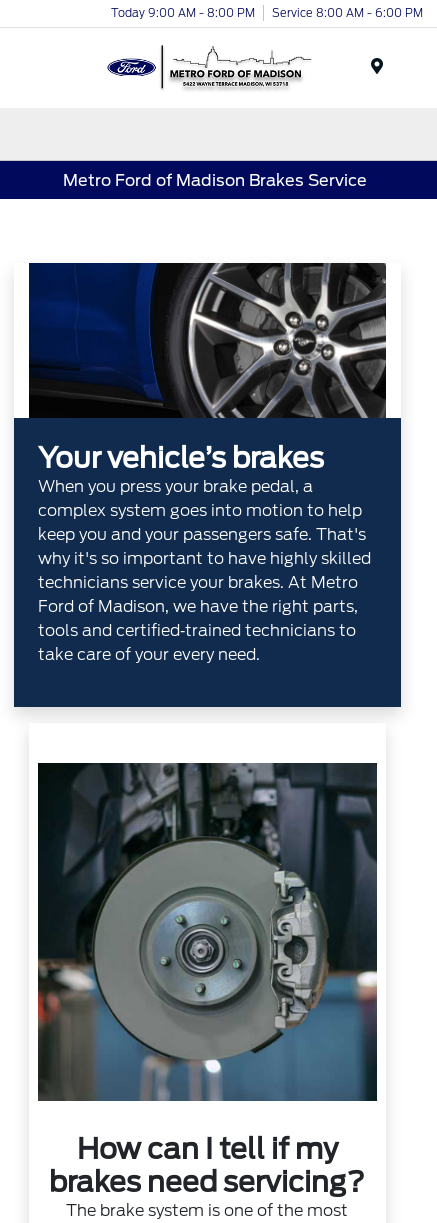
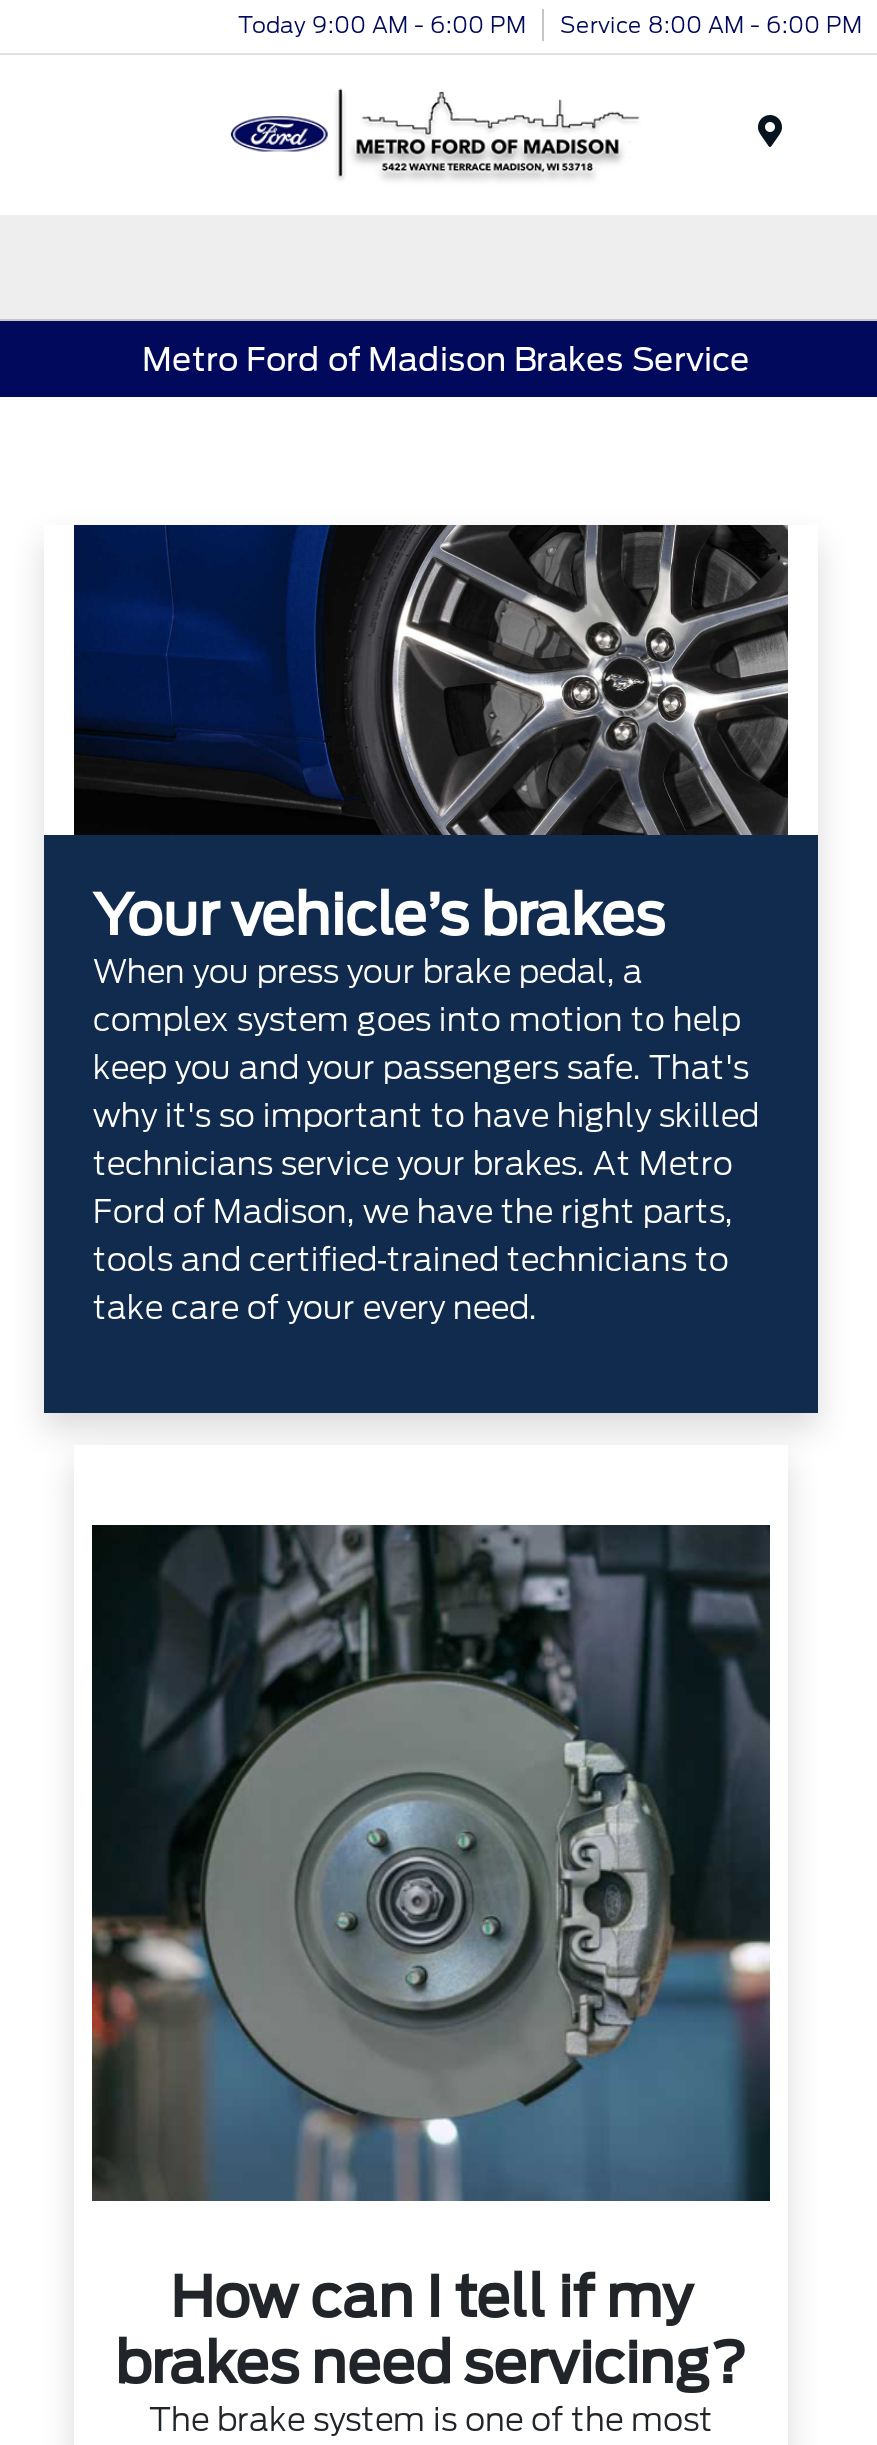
[111,5,423,19] Today 9:00 AM - 8:00 PM Service 8:00 AM - 6:00 PM -> [238,10,862,38] Today 9:00 AM - 6:00 PM Service 8:00 AM - 6:00 PM

